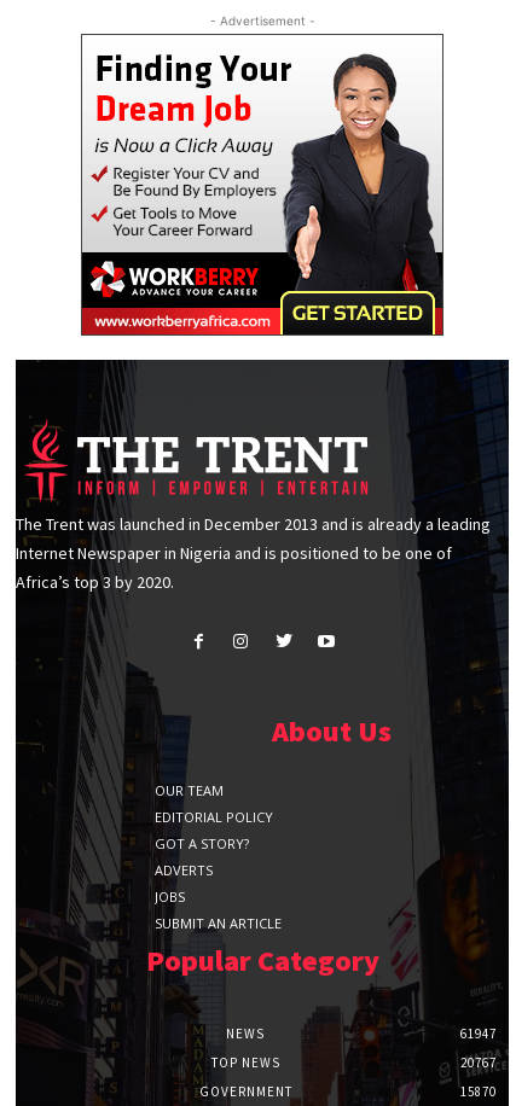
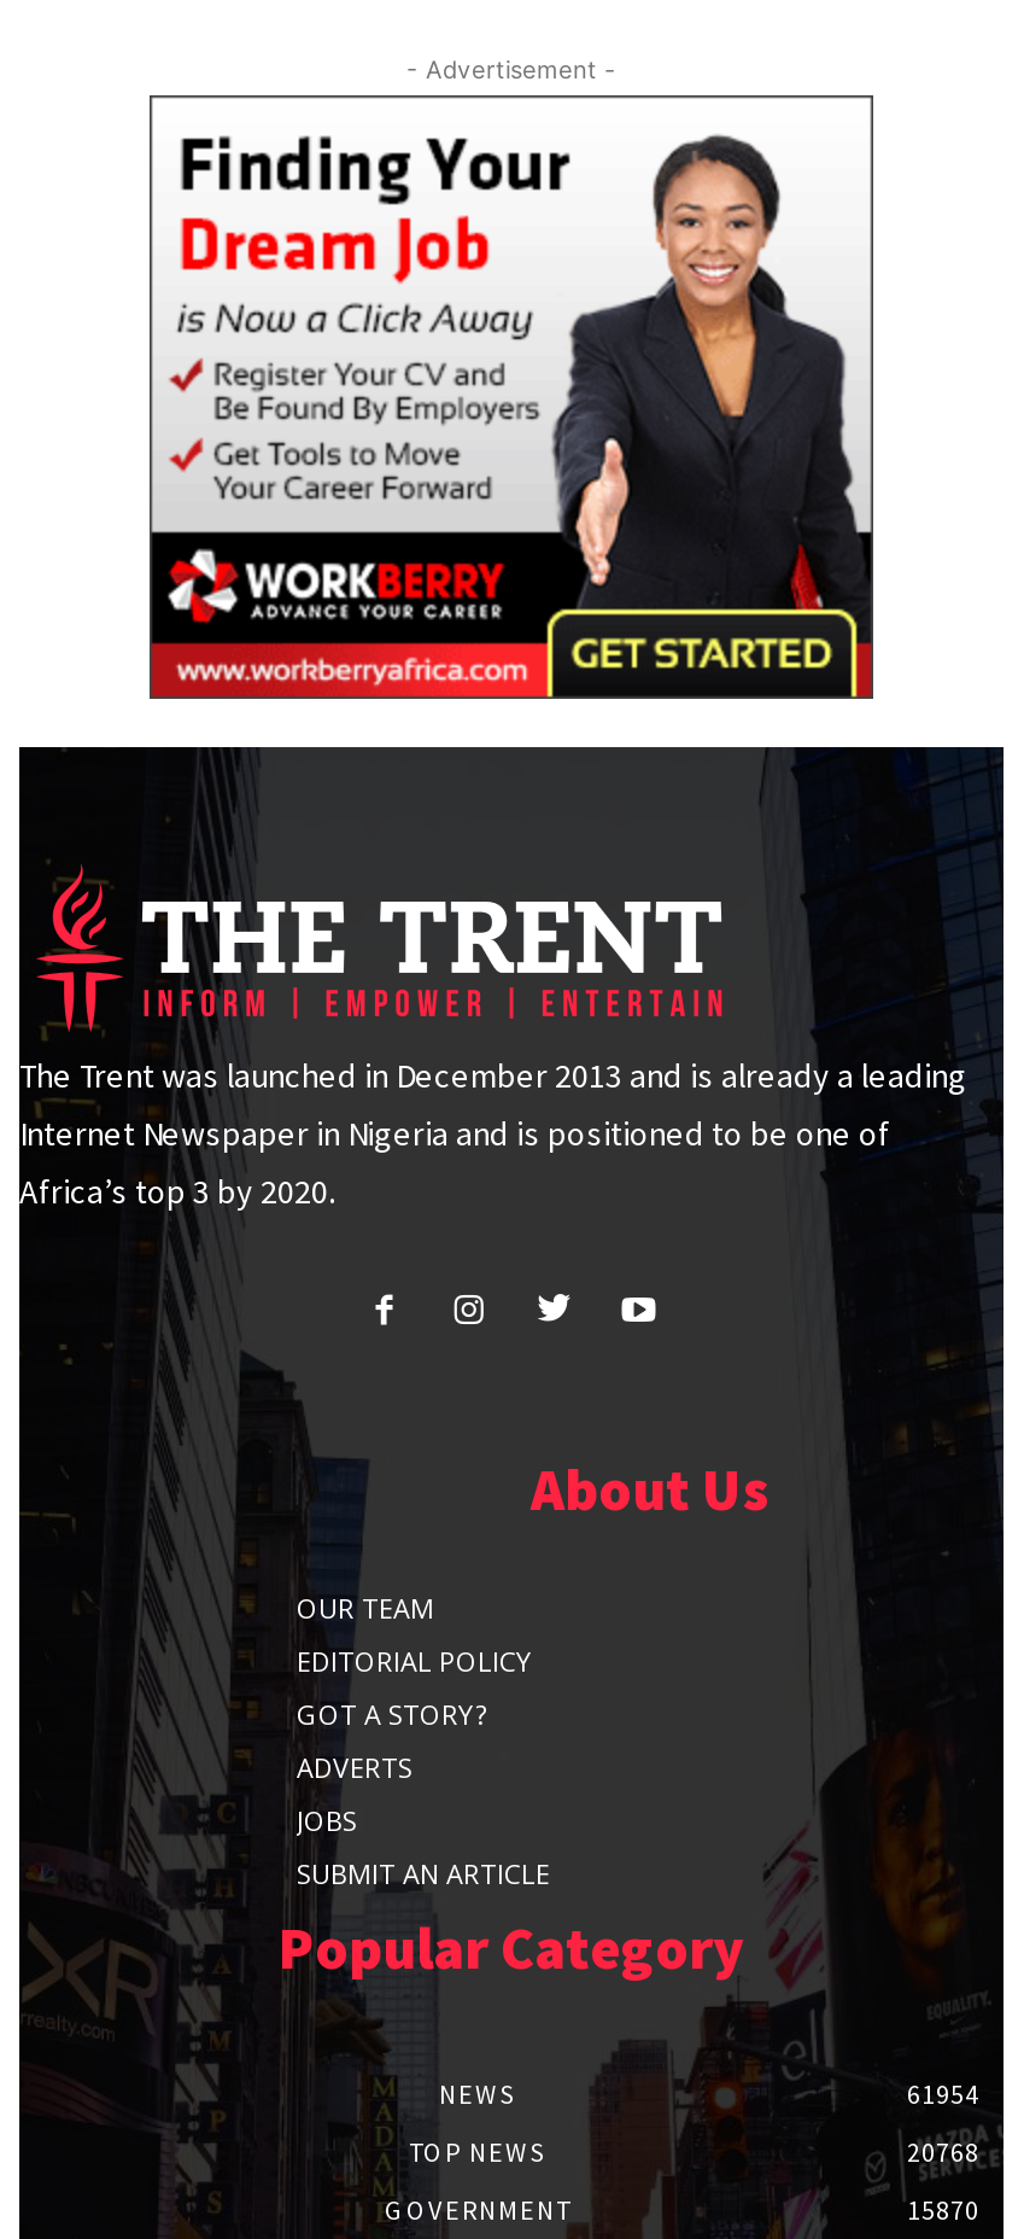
[460,1024,497,1041] 61947 -> [907,2076,979,2110] 61954
[460,1053,497,1070] 20767 -> [907,2134,979,2168] 20768

